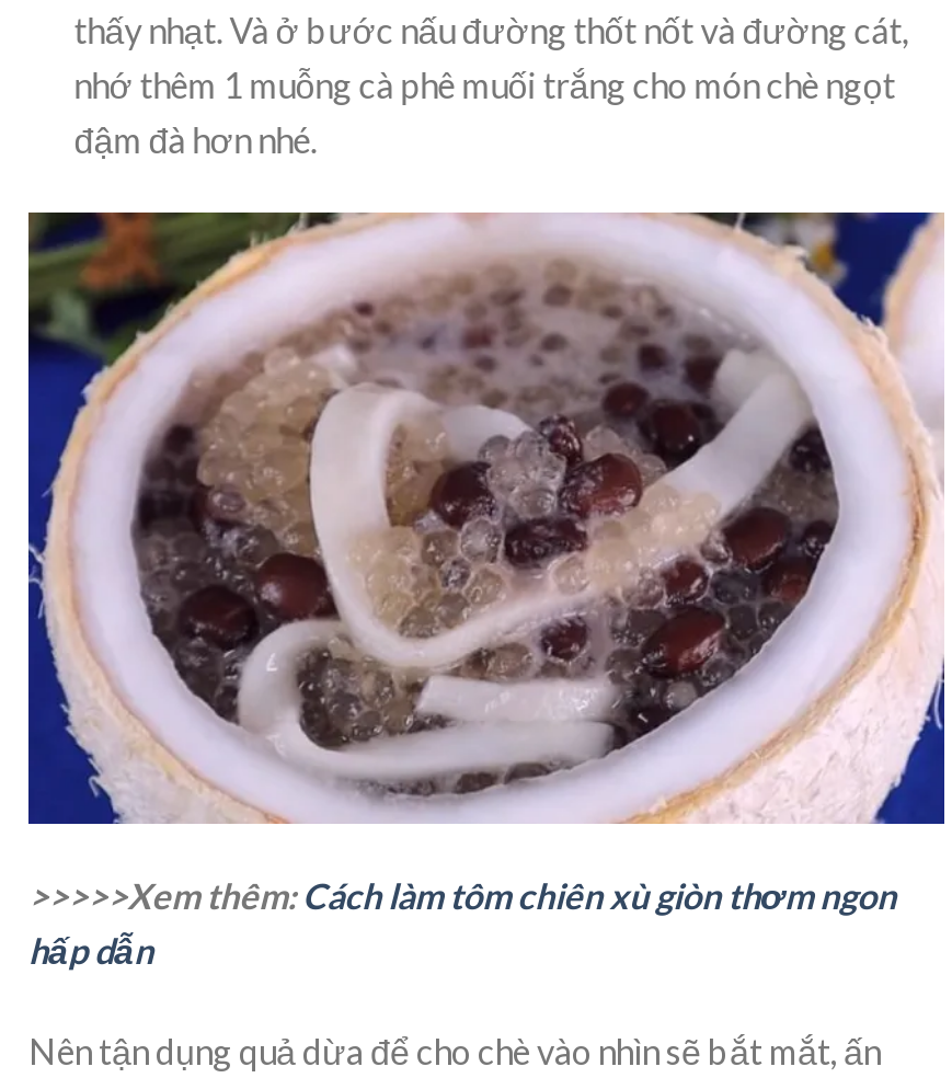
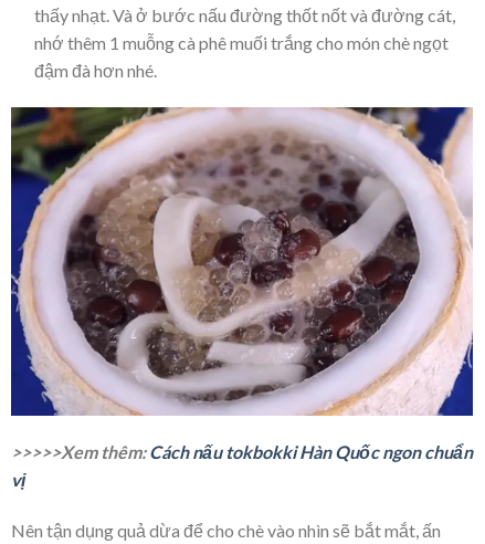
[28,875,896,971] >>>>>Xem thêm: Cách làm tôm chiên xù giòn thơm ngon | hấp dẫn -> [11,442,473,490] >>>>>Xem thêm: Cách nấu tokbokki Hàn Quốc ngon chuẩn | vị

